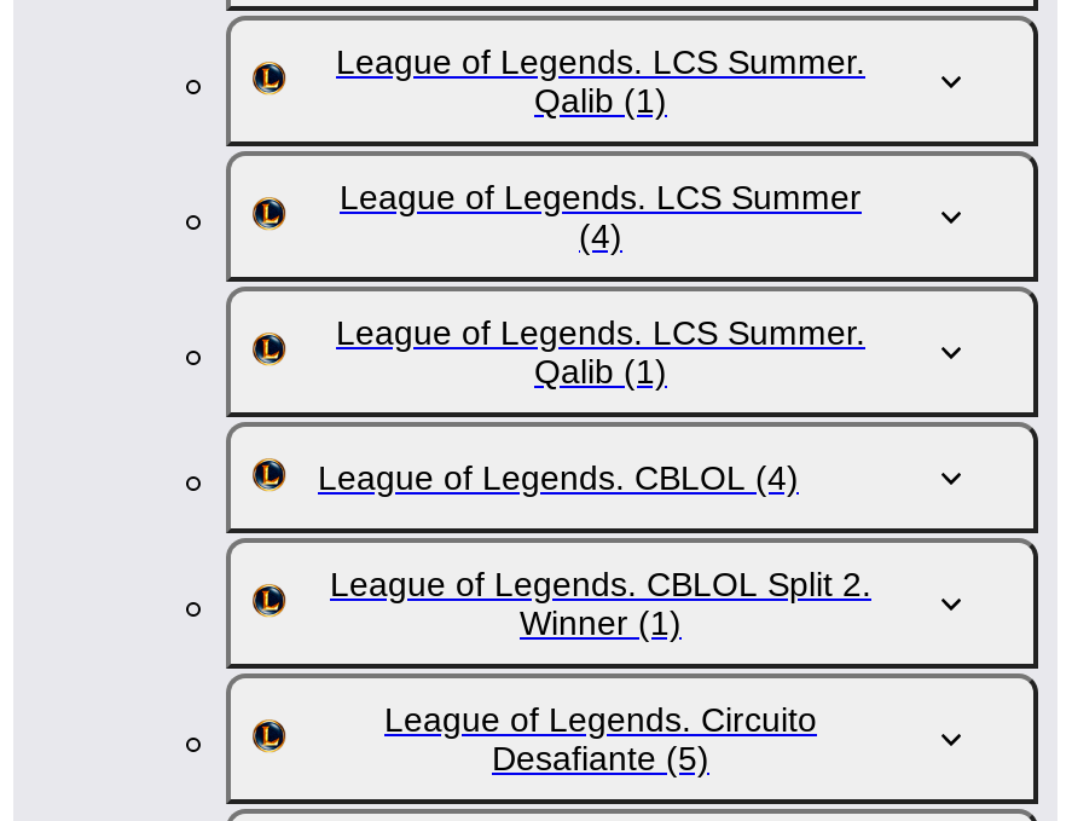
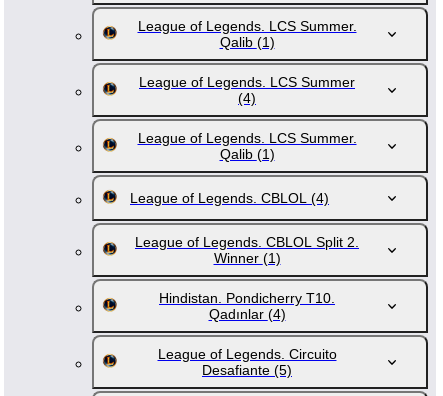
none -> [159,290,335,322] Hindistan. Pondicherry T10. | Qadınlar (4)

